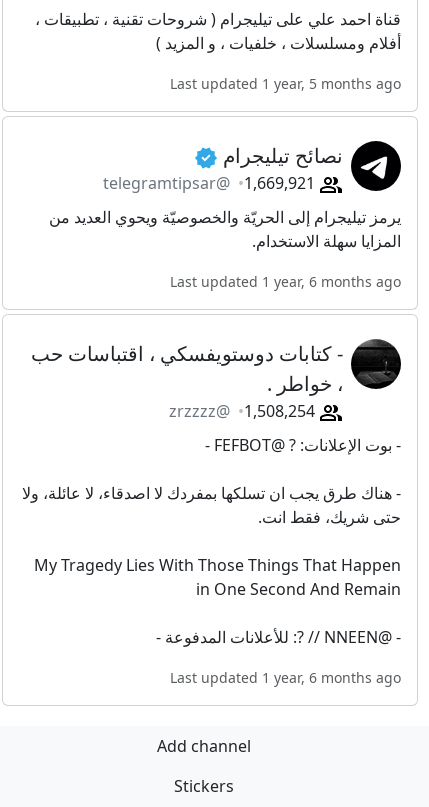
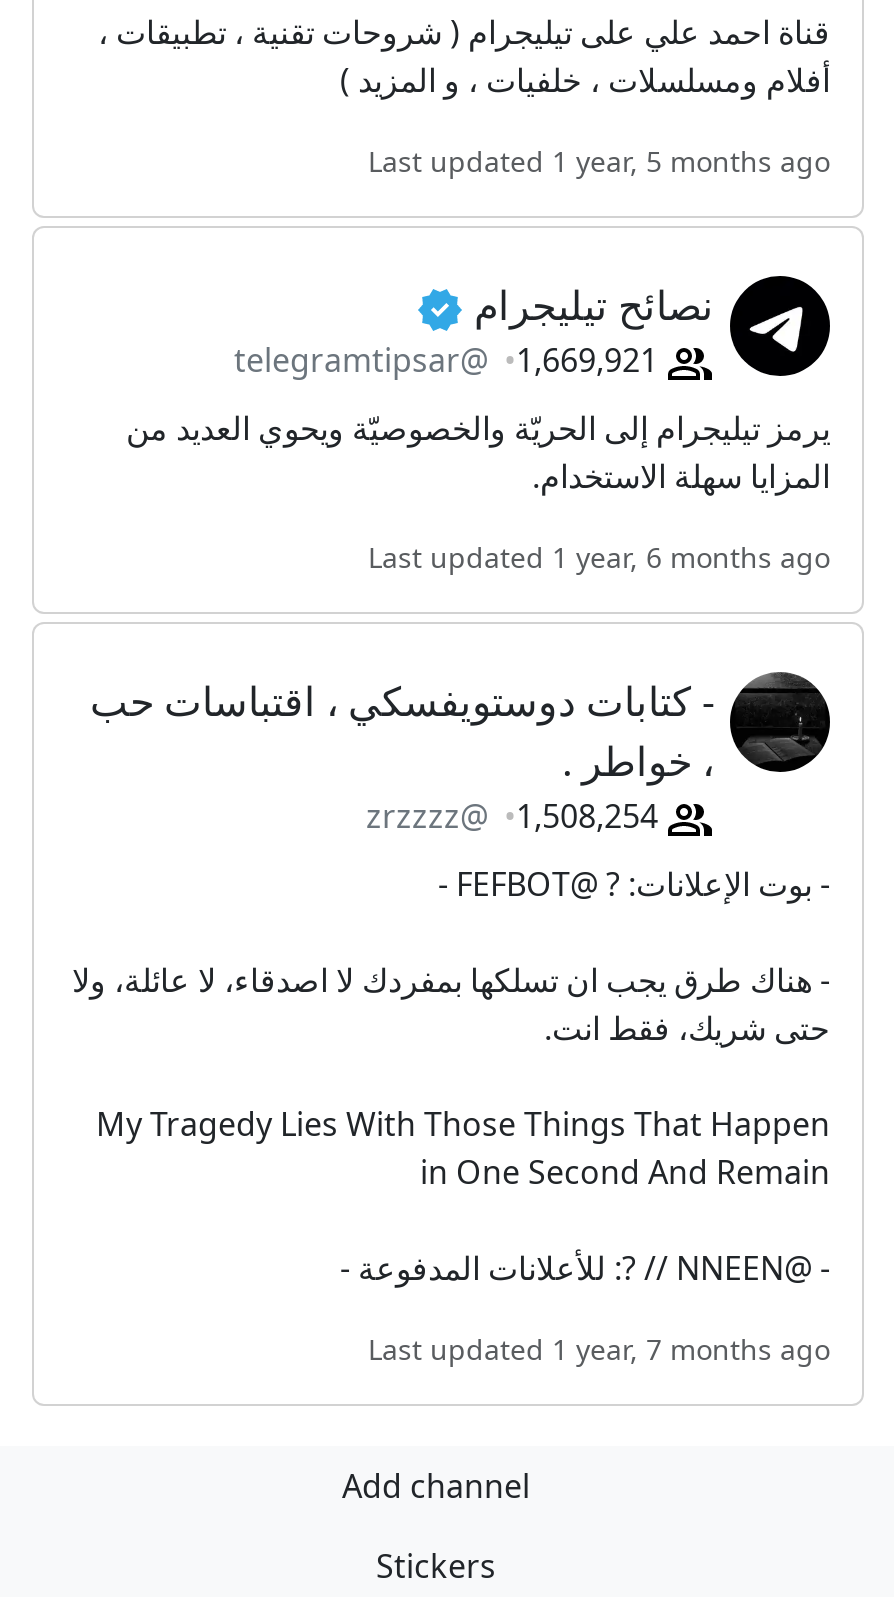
[170,668,401,687] Last updated 1 year, 6 months ago -> [368,1330,830,1368] Last updated 1 year, 7 months ago

